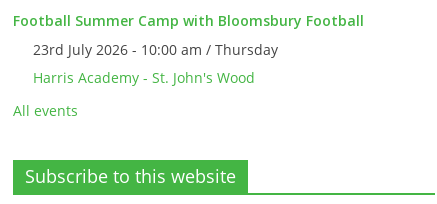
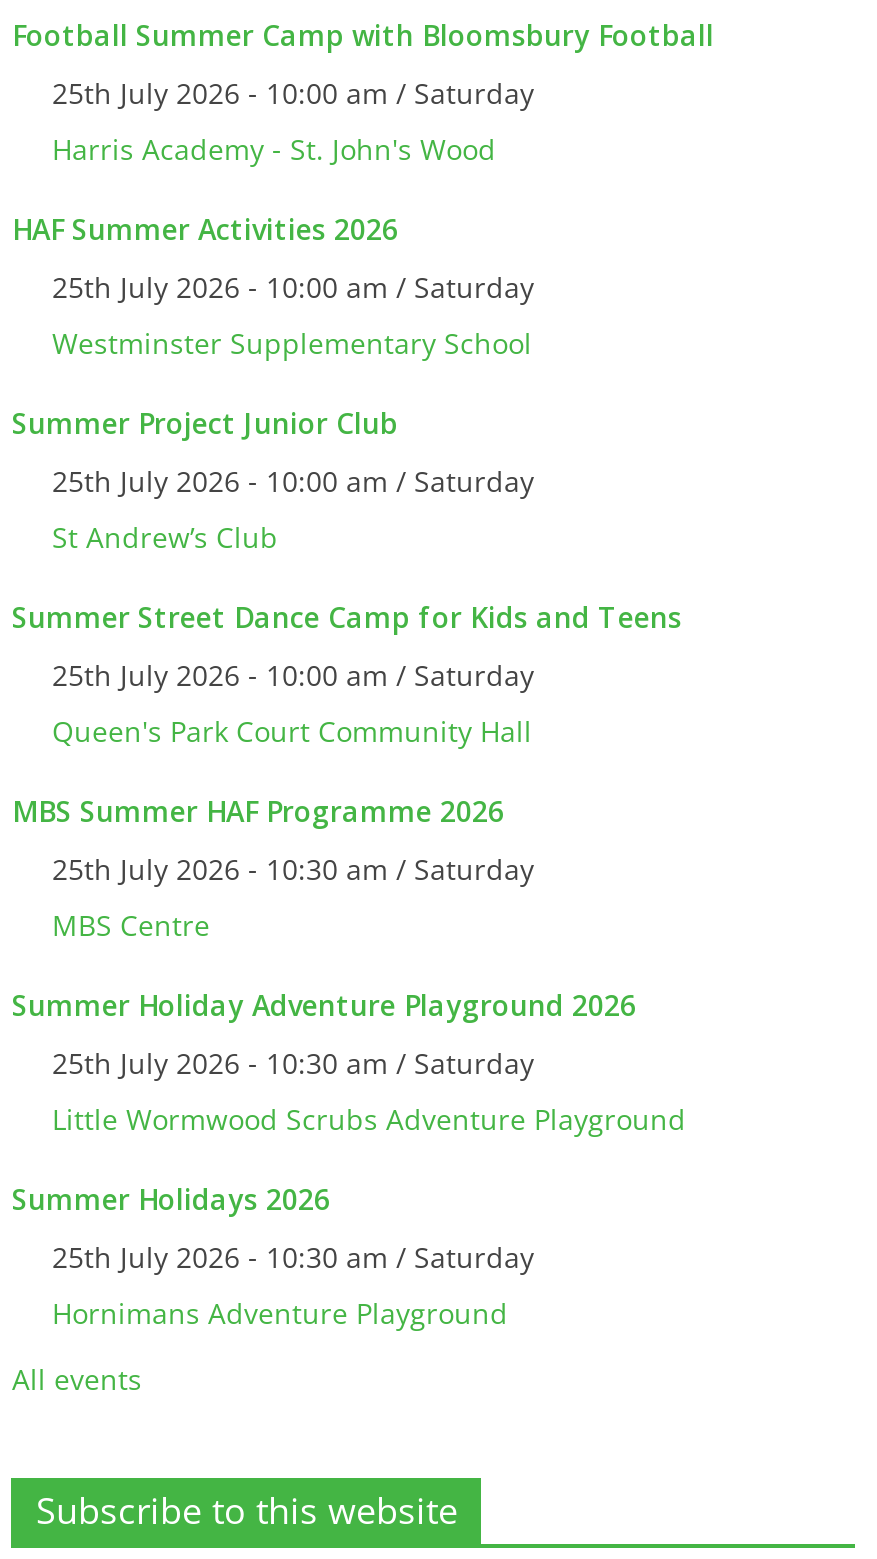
[33,40,278,59] 23rd July 2026 - 10:00 am / Thursday -> [52,74,534,112] 25th July 2026 - 10:00 am / Saturday
none -> [12,210,686,1332] HAF Summer Activities 2026 | 25th July 2026 - 10:00 am / Saturday | Westminster Supplementary School | Summer Project Junior Club | 25th July 2026 - 10:00 am / Saturday | St Andrew’s Club | Summer Street Dance Camp for Kids and Teens | 25th July 2026 - 10:00 am / Saturday | Queen's Park Court Community Hall | MBS Summer HAF Programme 2026 | 25th July 2026 - 10:30 am / Saturday | MBS Centre | Summer Holiday Adventure Playground 2026 | 25th July 2026 - 10:30 am / Saturday | Little Wormwood Scrubs Adventure Playground | Summer Holidays 2026 | 25th July 2026 - 10:30 am / Saturday | Hornimans Adventure Playground

